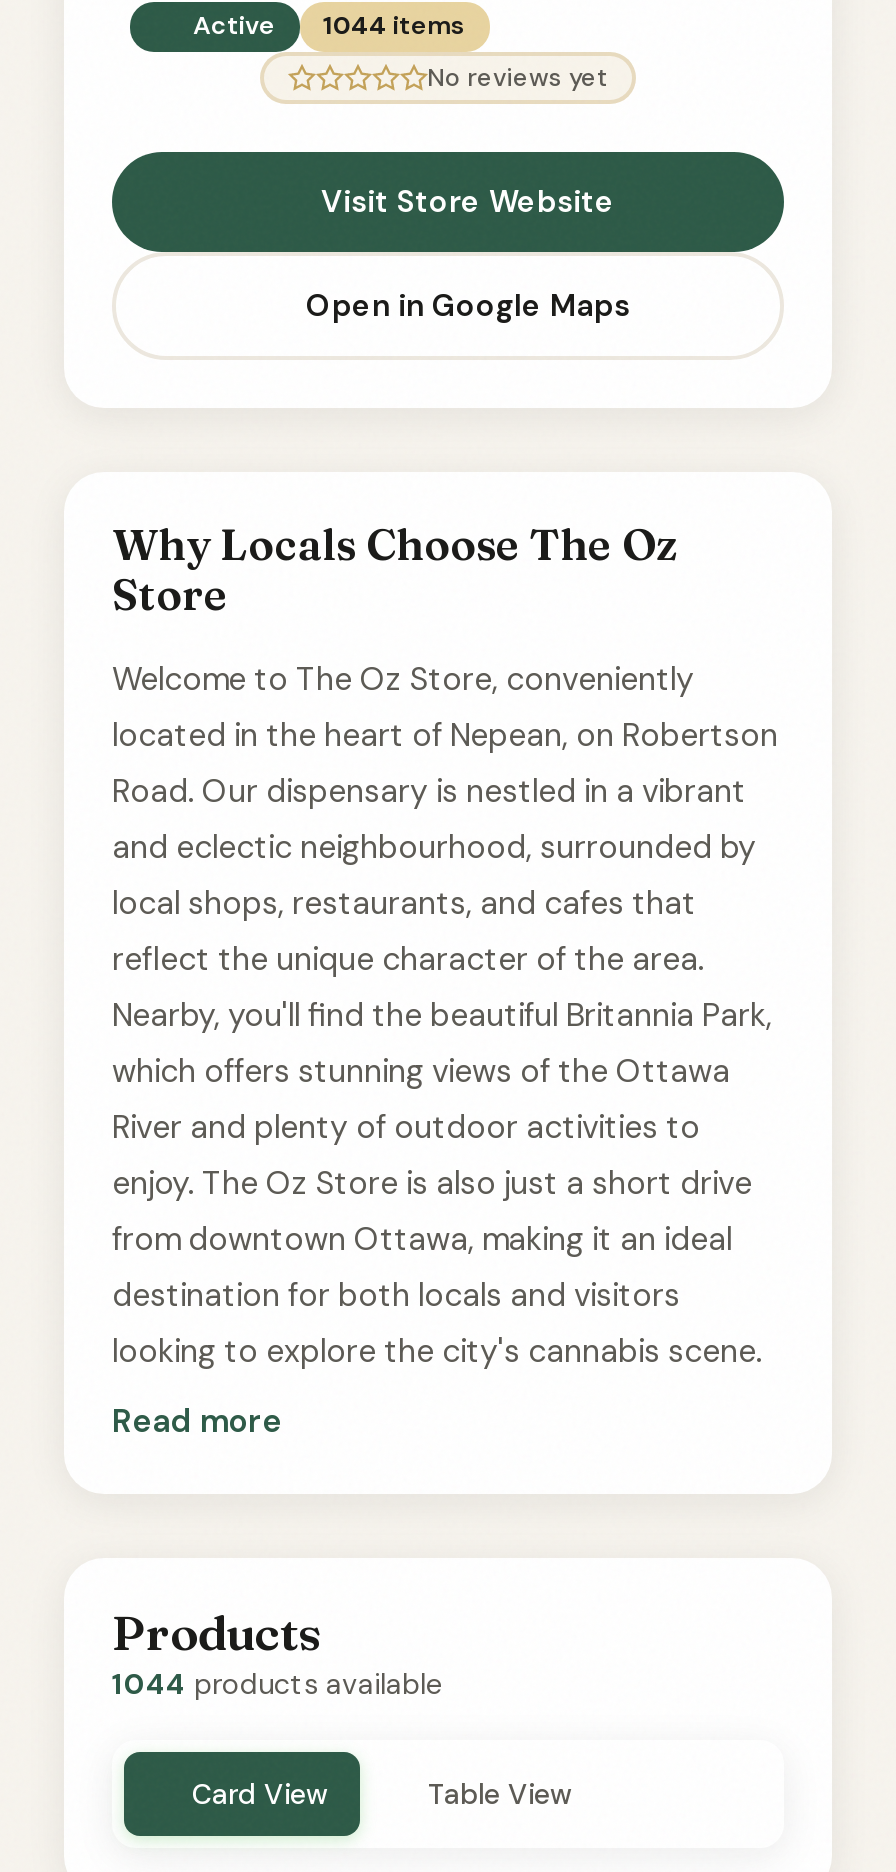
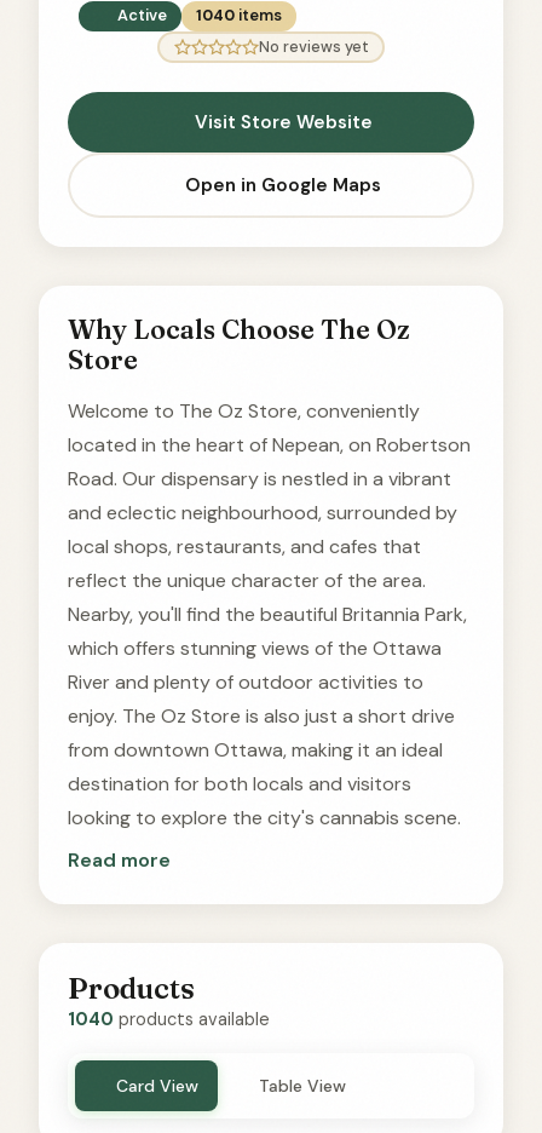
[193,8,465,42] Active 1044 items -> [117,5,281,26] Active 1040 items
[112,1666,444,1702] 1044 products available -> [68,1009,270,1030] 1040 products available

